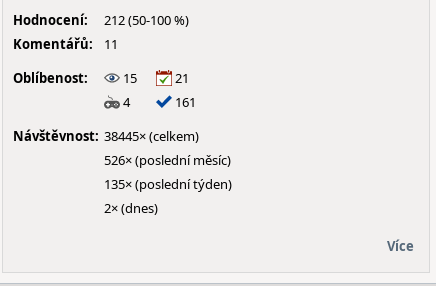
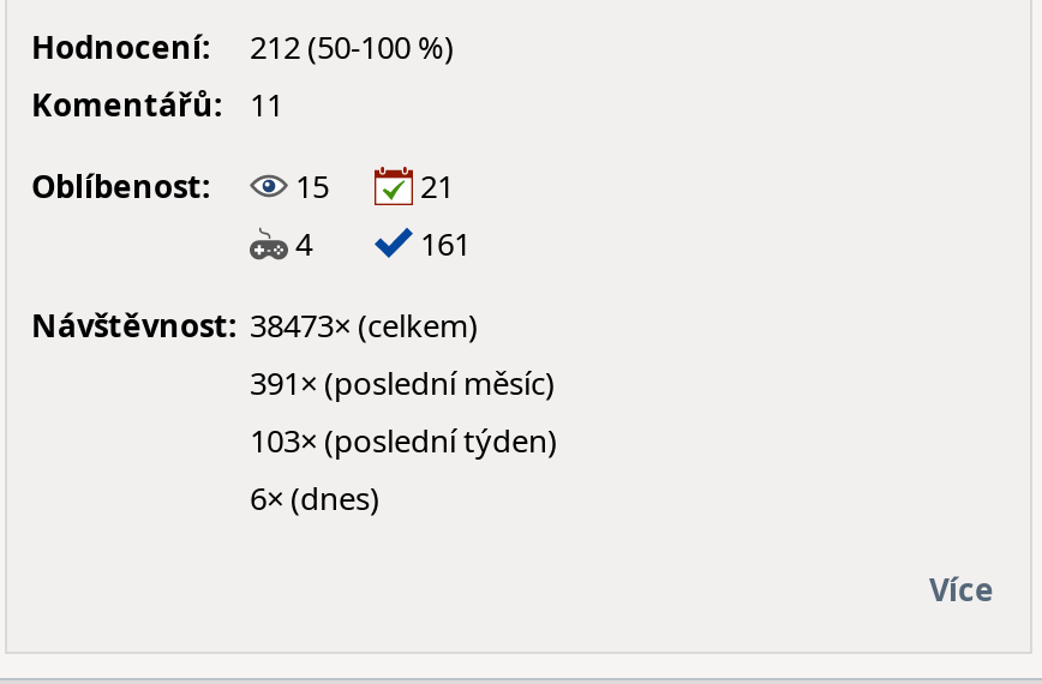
[13,127,199,145] Návštěvnost: 38445× (celkem) -> [31,304,478,347] Návštěvnost: 38473× (celkem)
[104,151,231,169] 526× (poslední měsíc) -> [250,361,555,404] 391× (poslední měsíc)
[104,175,232,193] 135× (poslední týden) -> [250,419,557,462] 103× (poslední týden)
[104,199,158,217] 2× (dnes) -> [250,476,379,520] 6× (dnes)

